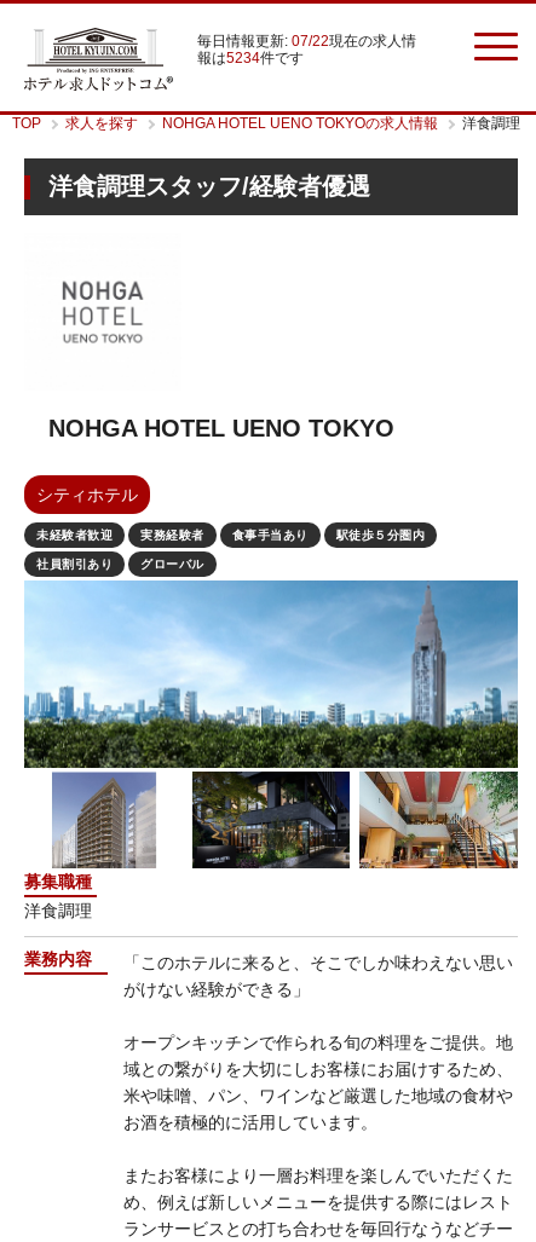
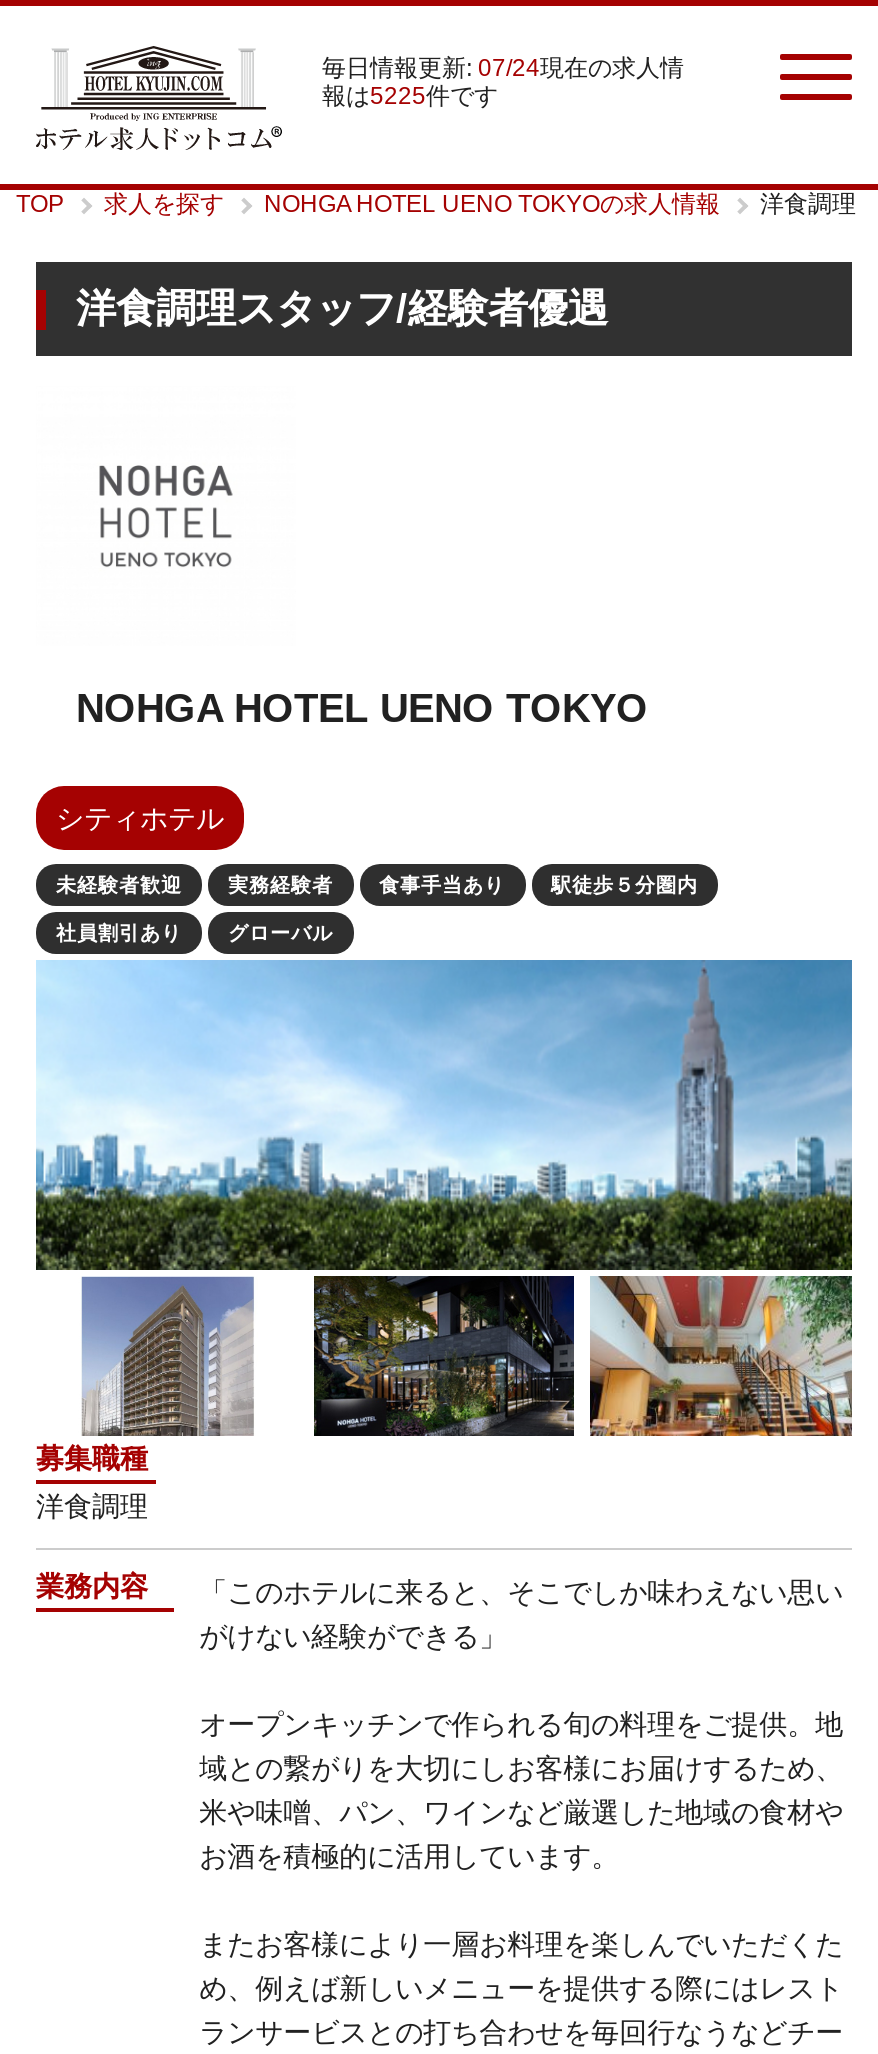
[197,33,416,50] 毎日情報更新: 07/22現在の求人情 -> [322,54,684,82] 毎日情報更新: 07/24現在の求人情
[197,50,304,67] 報は5234件です -> [322,82,498,110] 報は5225件です

